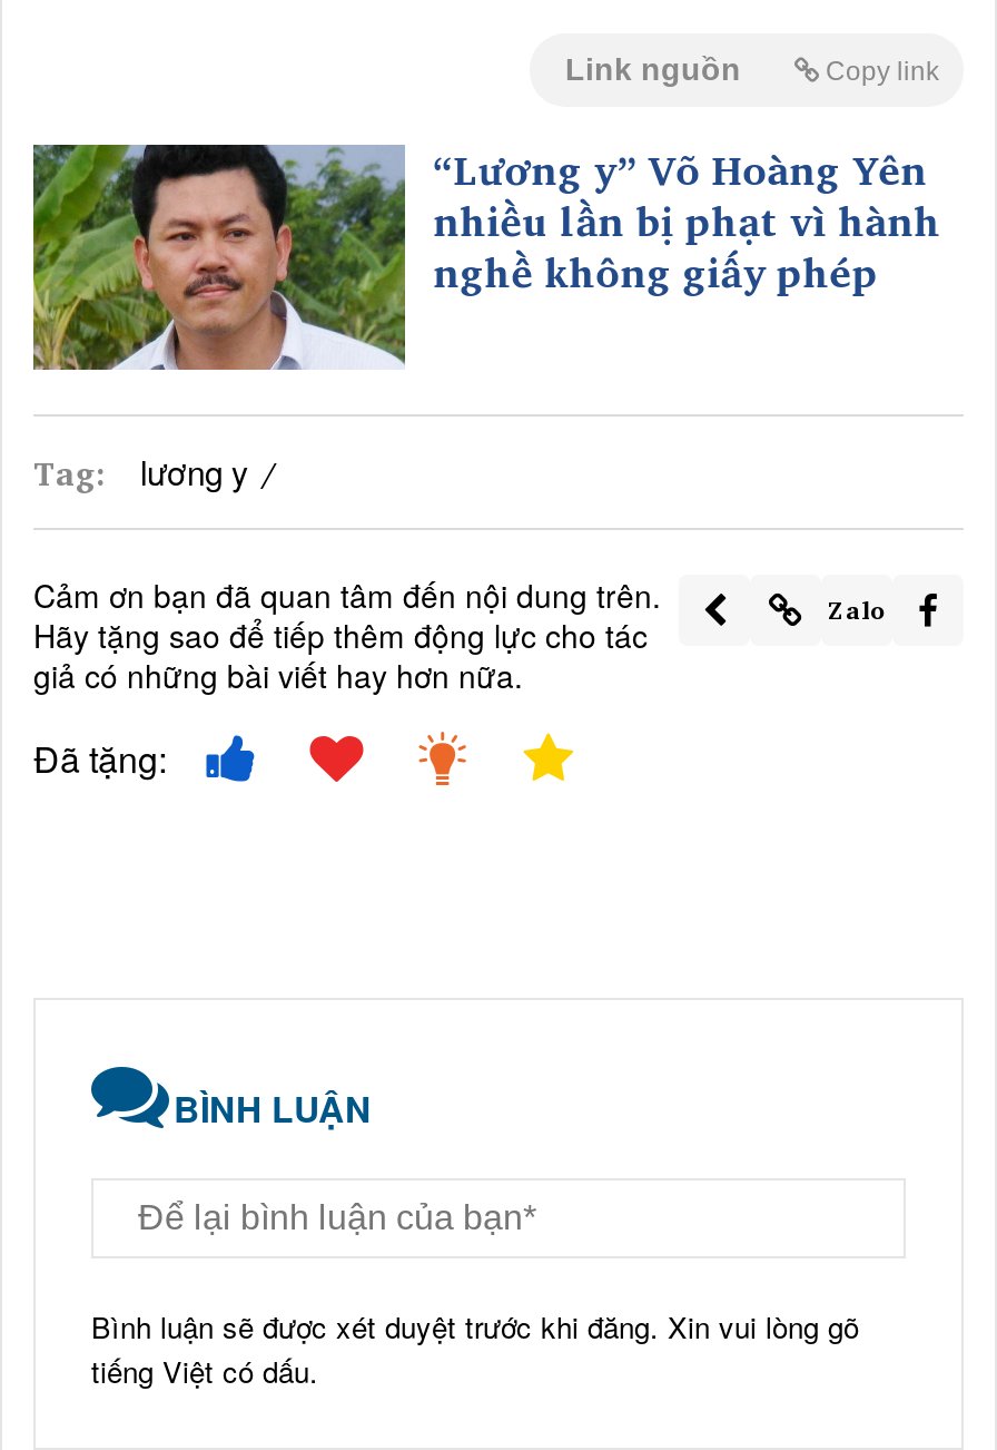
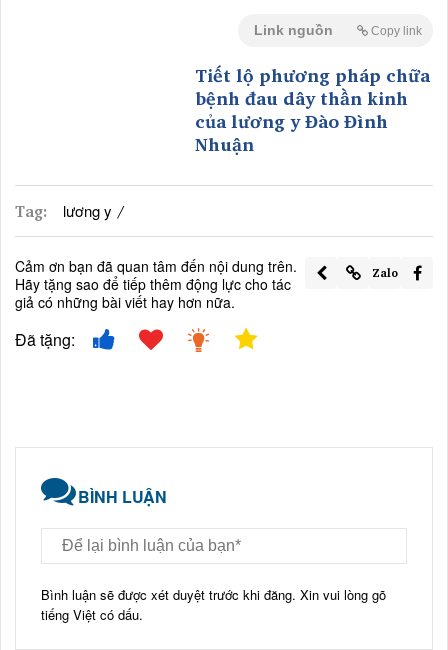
[31,143,401,372] [image] -> none
[433,136,941,306] “Lương y” Võ Hoàng Yên | nhiều lần bị phạt vì hành | nghề không giấy phép -> [195,60,430,159] Tiết lộ phương pháp chữa | bệnh đau dây thần kinh | của lương y Đào Đình | Nhuận

